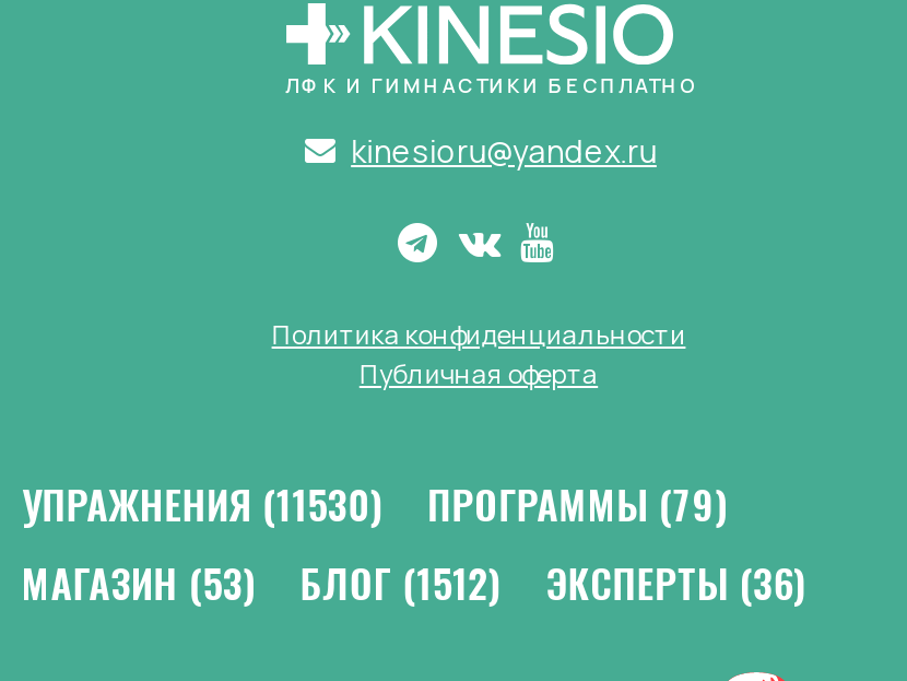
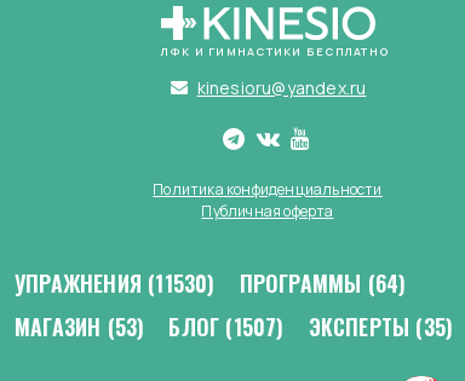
[22,475,729,532] УПРАЖНЕНИЯ (11530) ПРОГРАММЫ (79) -> [15,267,406,299] УПРАЖНЕНИЯ (11530) ПРОГРАММЫ (64)
[300,554,502,611] БЛОГ (1512) -> [169,311,284,342] БЛОГ (1507)
[546,554,807,611] ЭКСПЕРТЫ (36) -> [308,311,453,342] ЭКСПЕРТЫ (35)

